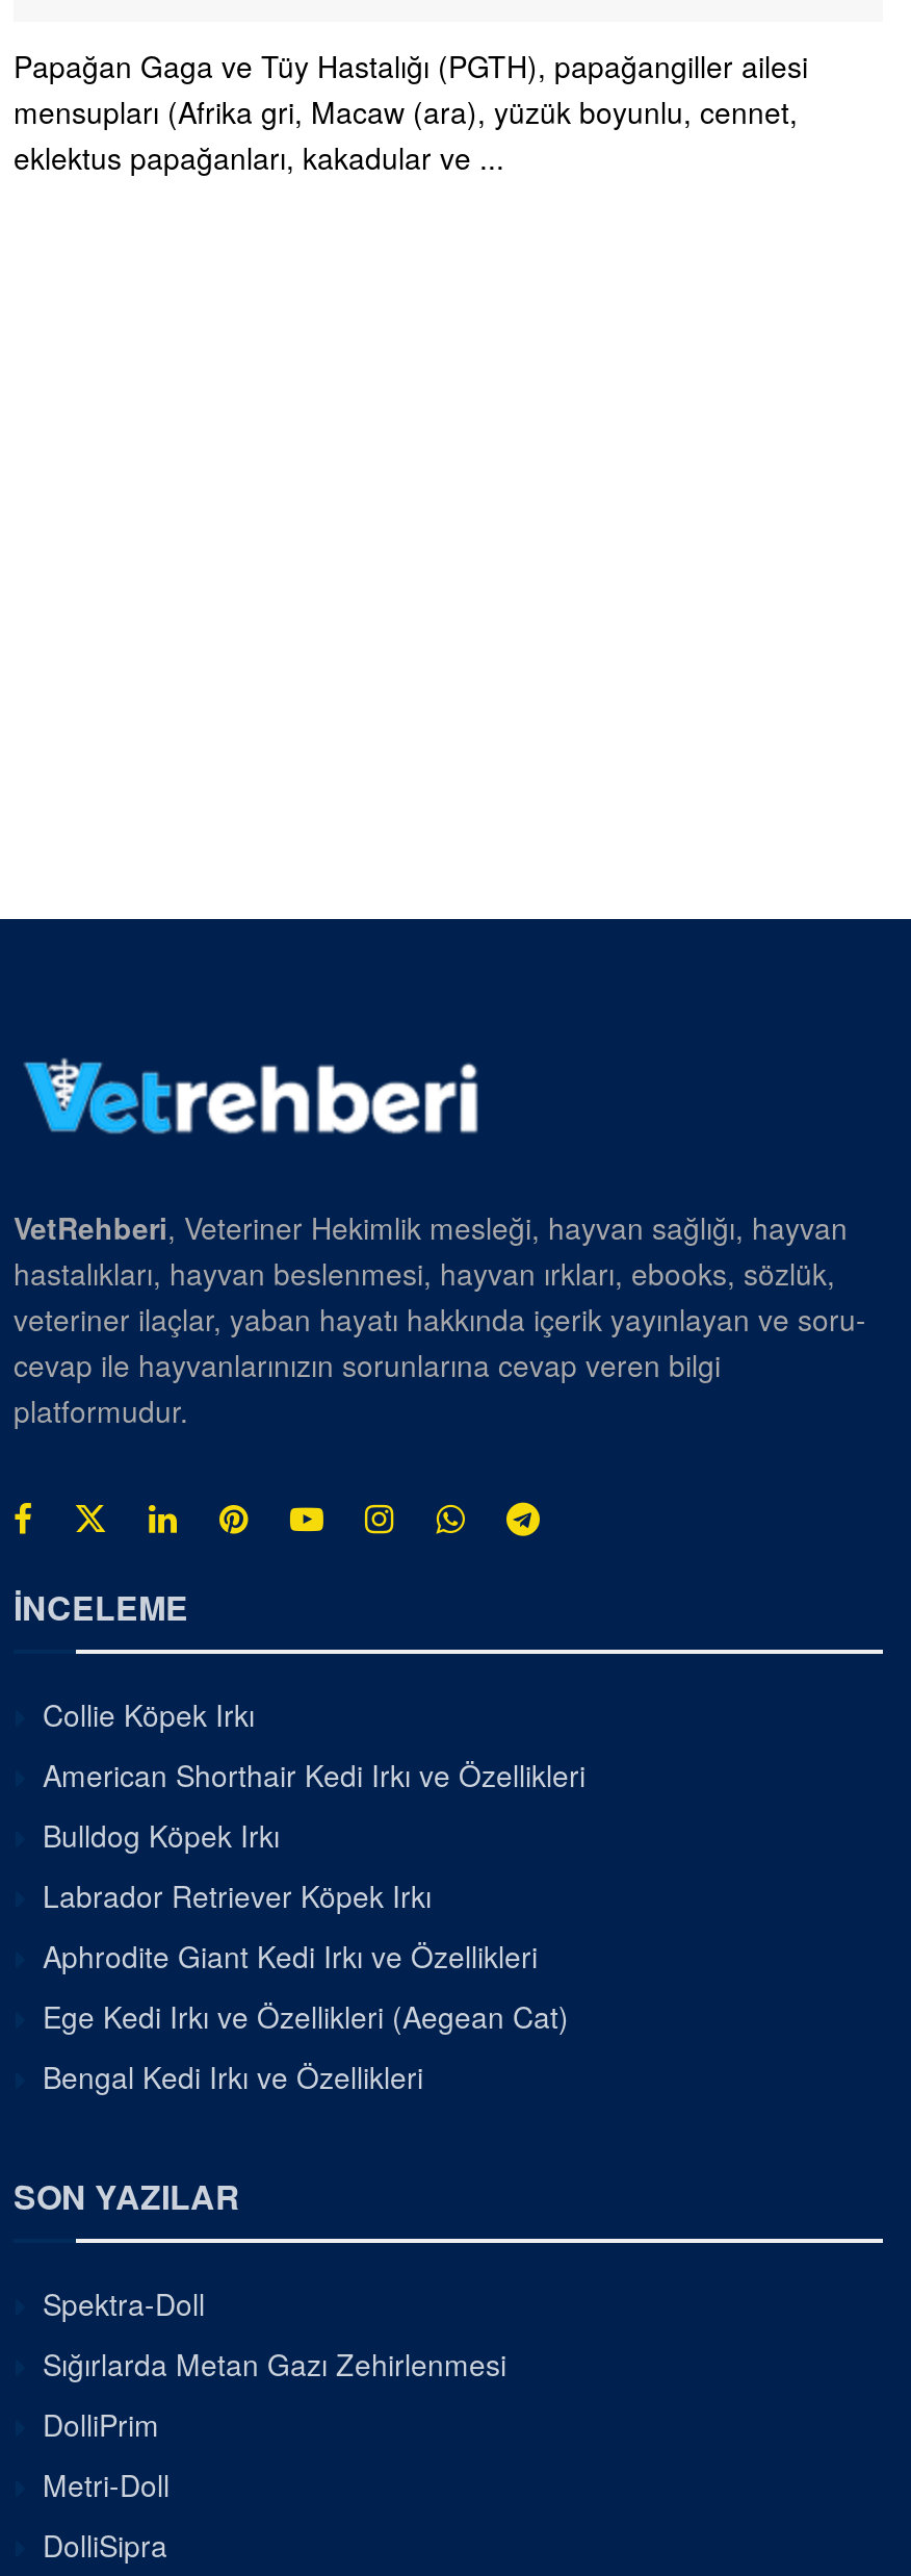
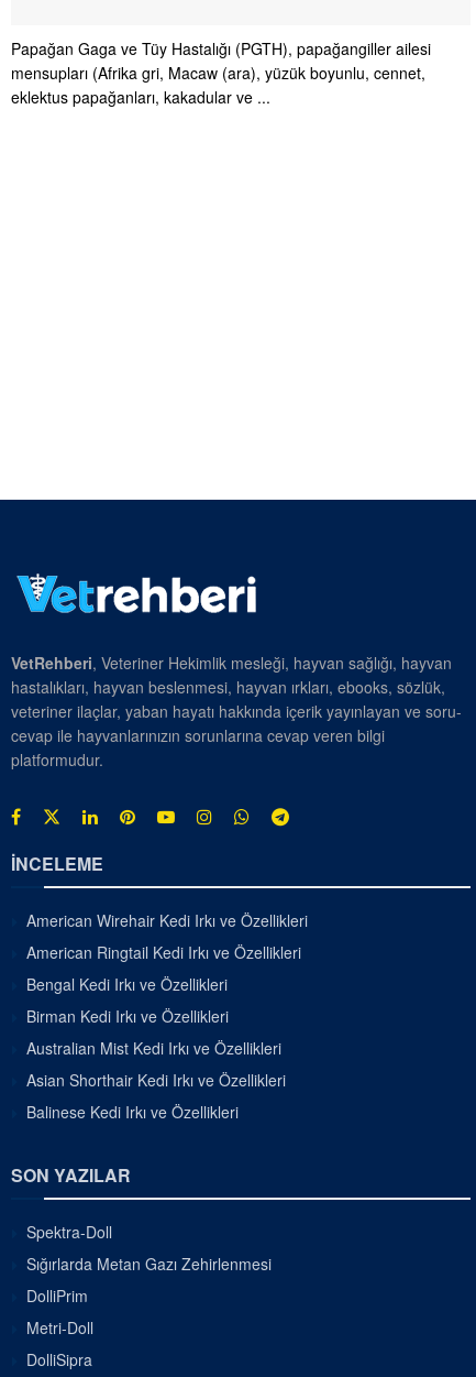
[43,1692,585,2036] Collie Köpek Irkı | American Shorthair Kedi Irkı ve Özellikleri | Bulldog Köpek Irkı | Labrador Retriever Köpek Irkı | Aphrodite Giant Kedi Irkı ve Özellikleri | Ege Kedi Irkı ve Özellikleri (Aegean Cat) -> [26,909,308,963] American Wirehair Kedi Irkı ve Özellikleri | American Ringtail Kedi Irkı ve Özellikleri
moved [43,2055,423,2096] -> [26,972,228,994]: Bengal Kedi Irkı ve Özellikleri
none -> [26,1004,286,1122] Birman Kedi Irkı ve Özellikleri | Australian Mist Kedi Irkı ve Özellikleri | Asian Shorthair Kedi Irkı ve Özellikleri | Balinese Kedi Irkı ve Özellikleri

